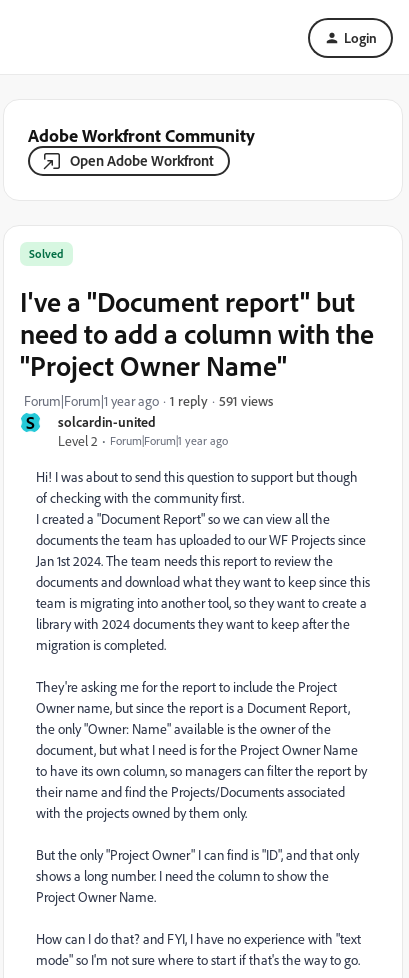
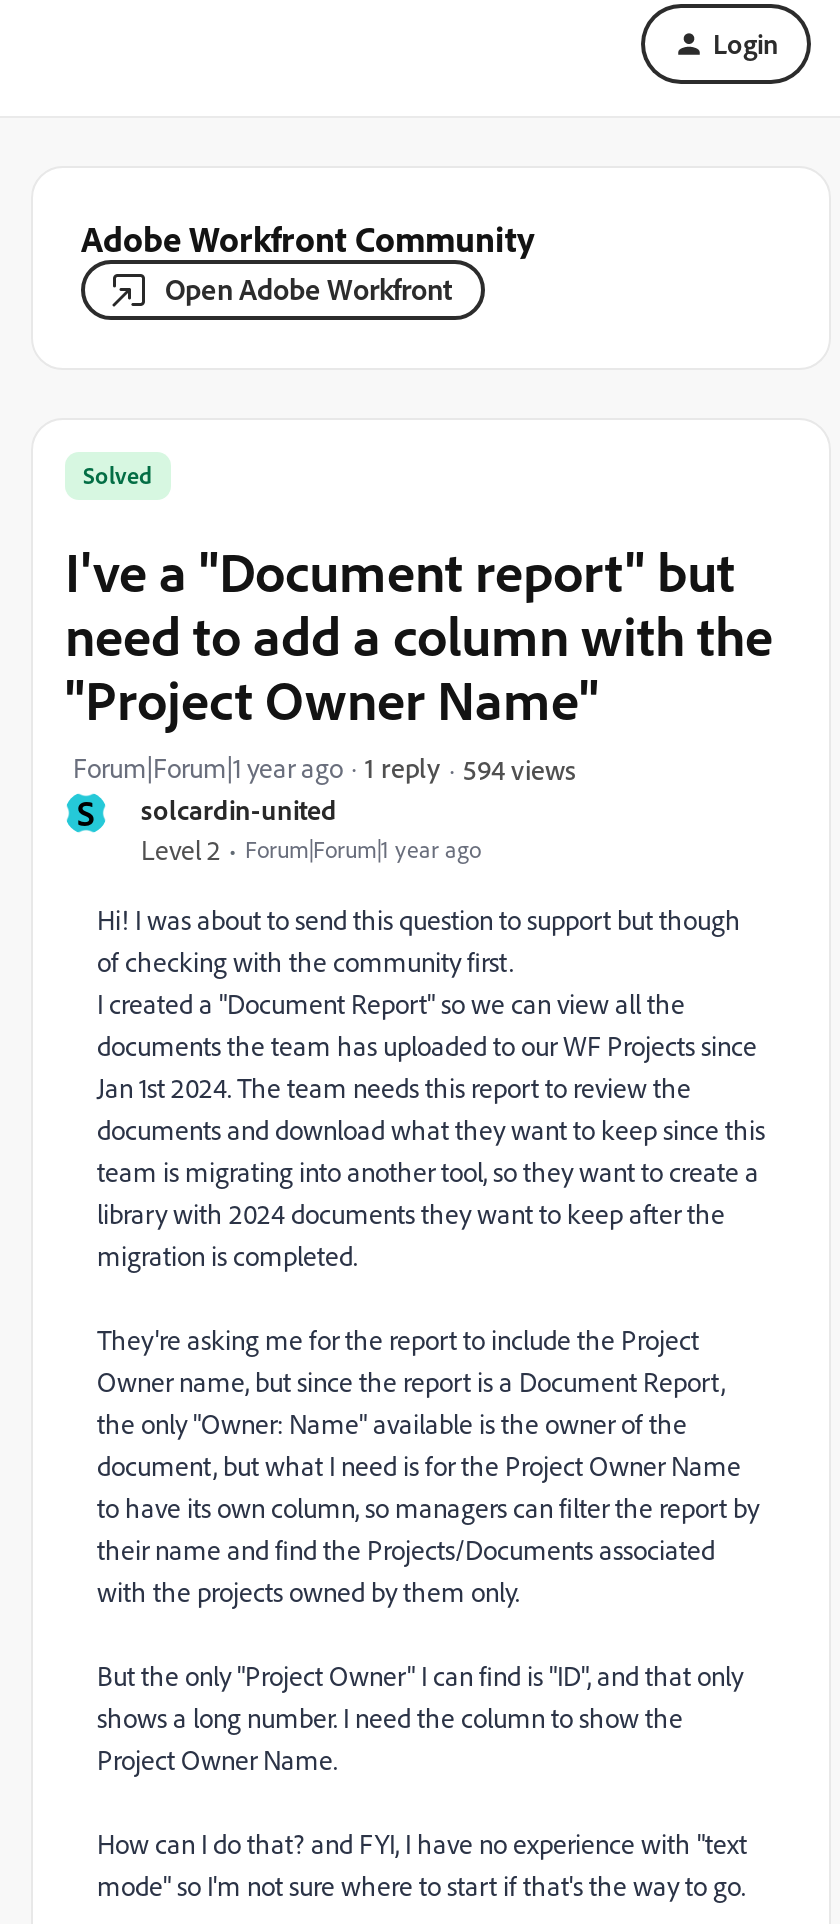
[219,391,273,408] 591 views -> [463,751,575,785] 594 views

